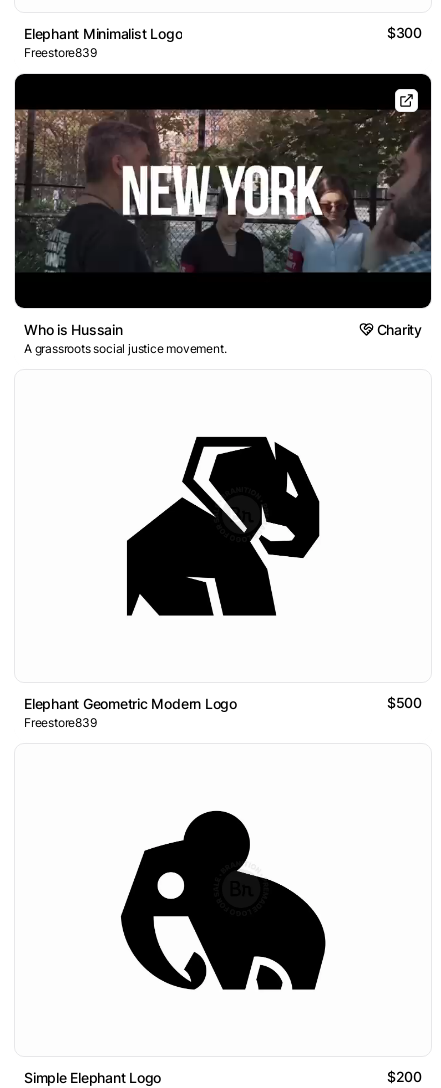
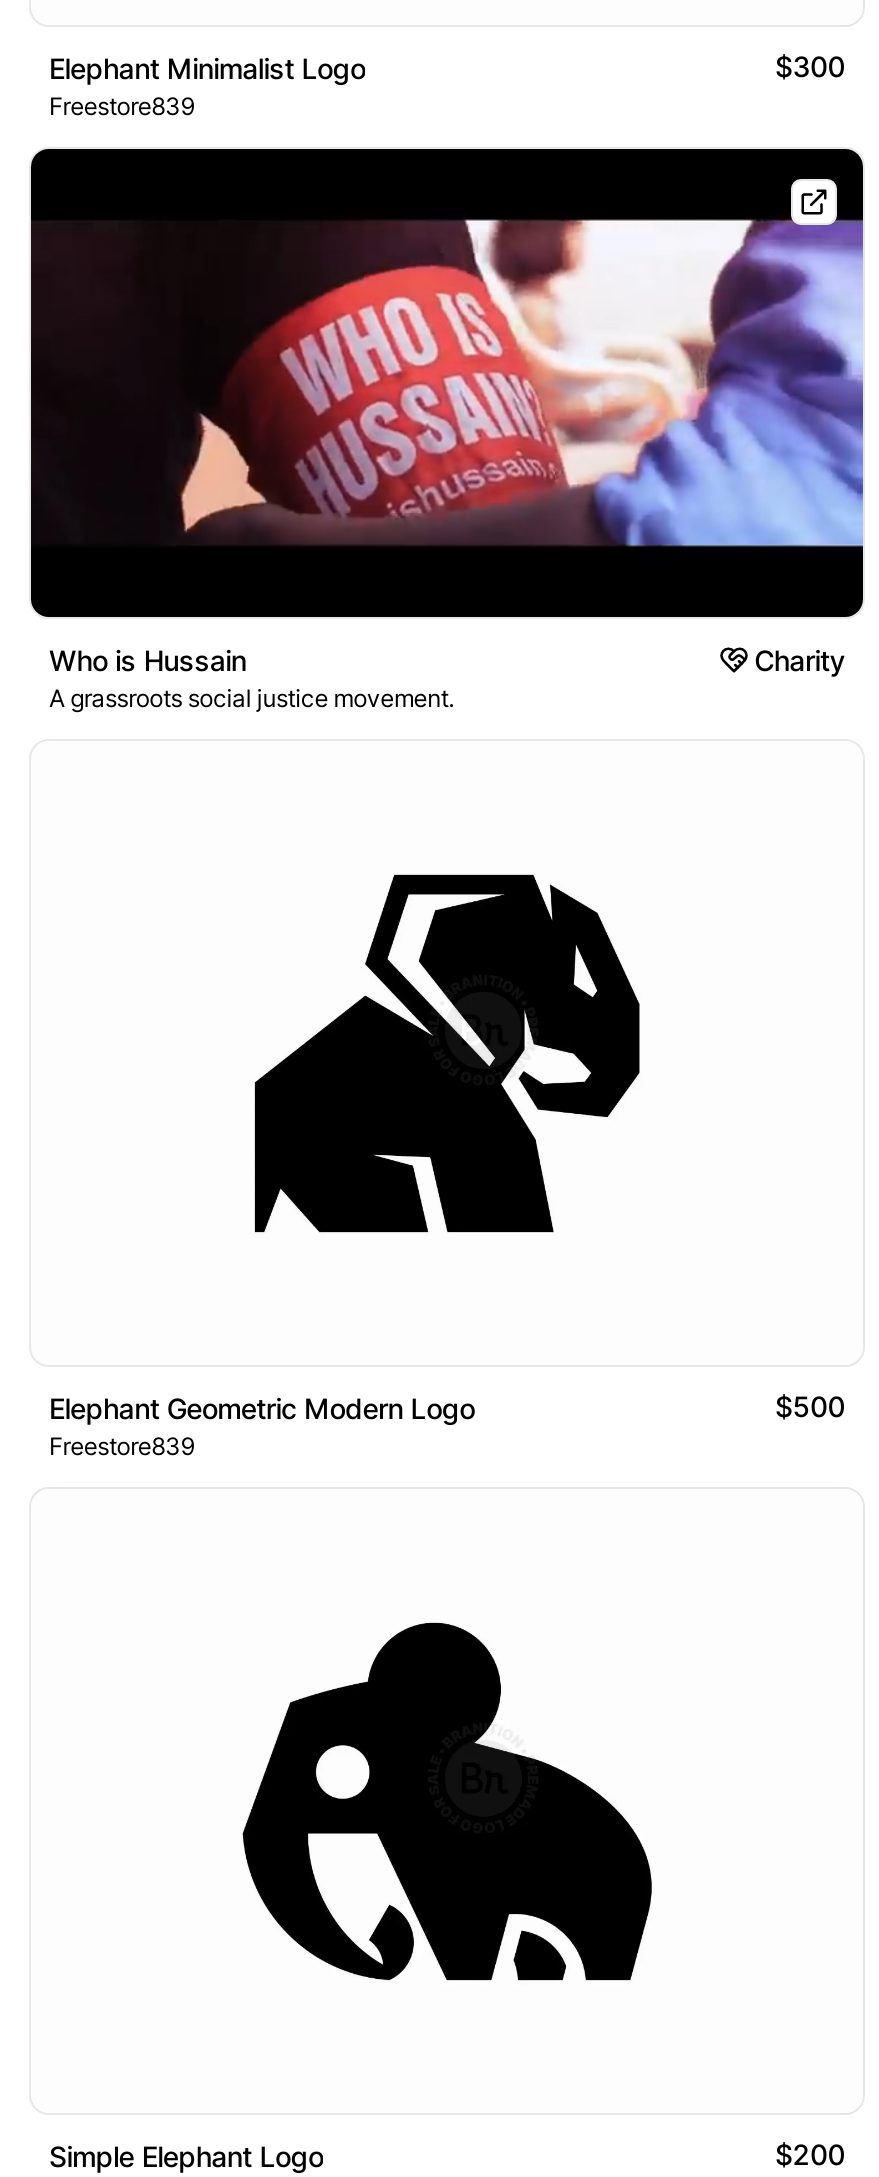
[14,109,432,273] [image] -> [29,217,865,547] [image]

